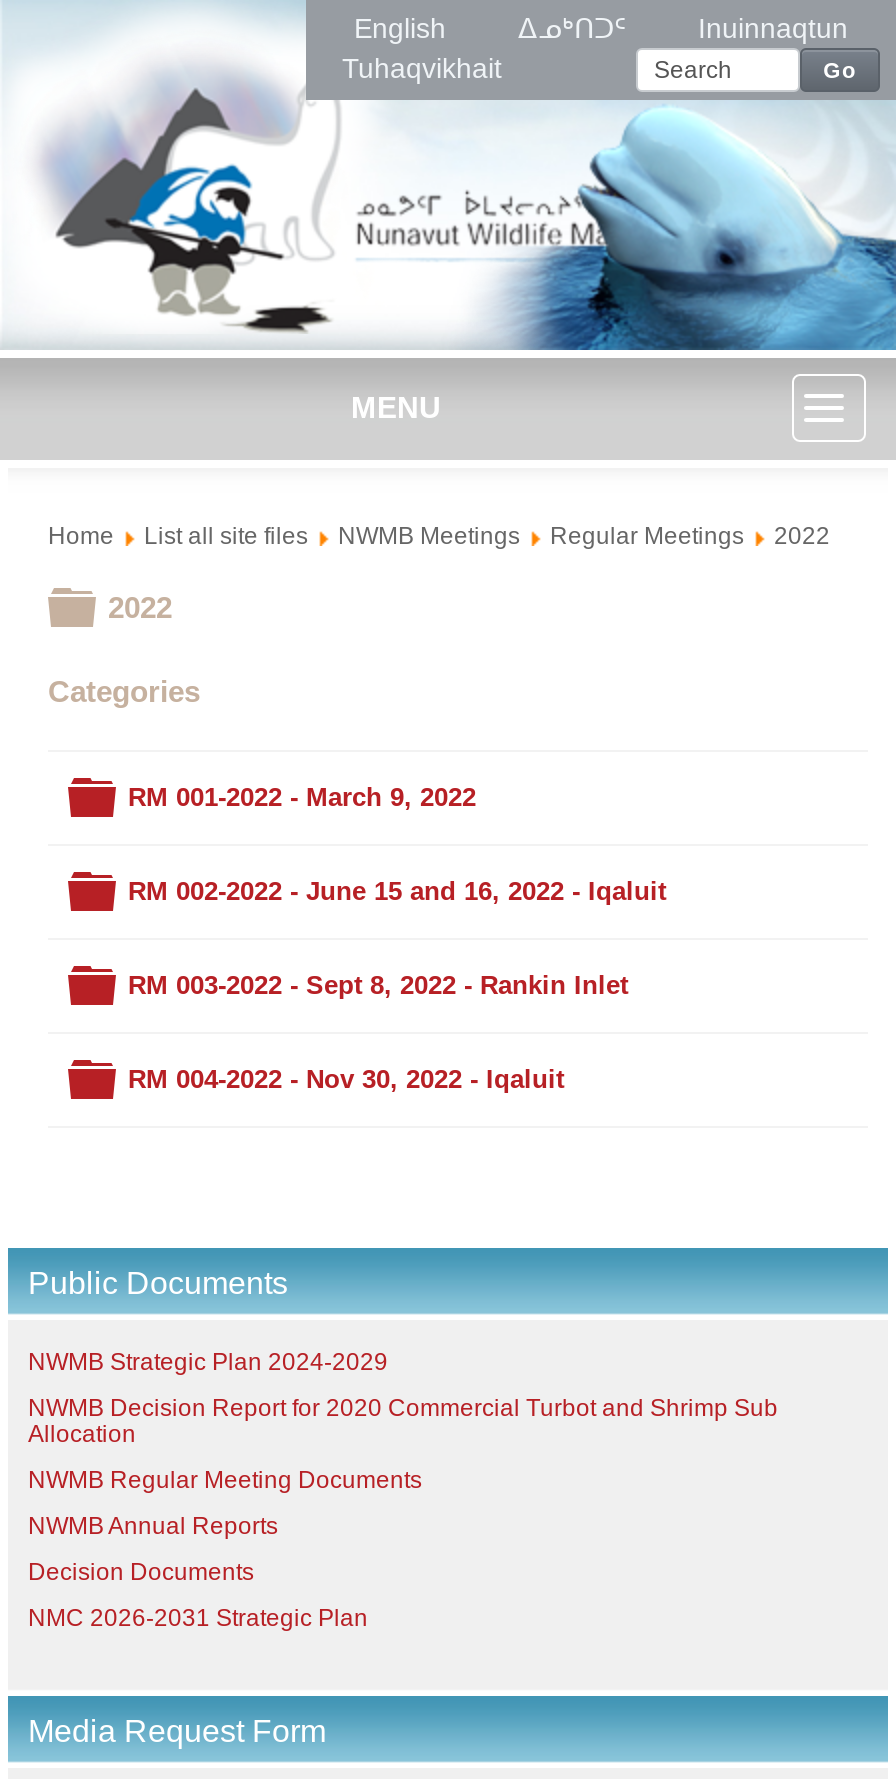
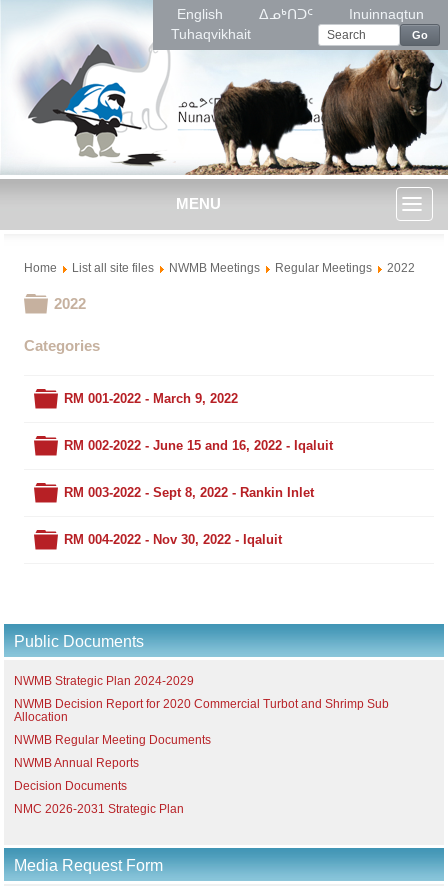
[374,100,890,352] [image] -> [185,49,445,176] [image]

